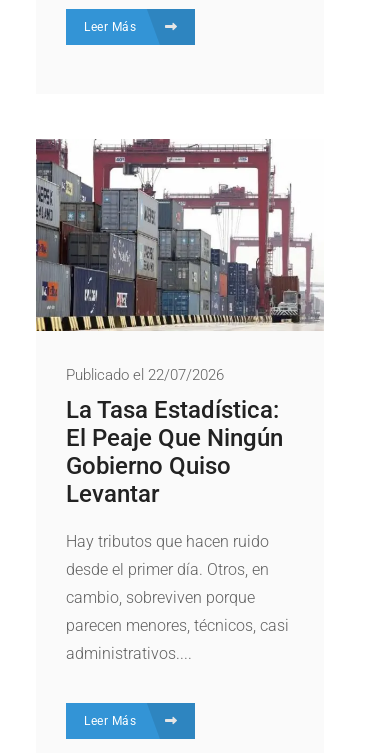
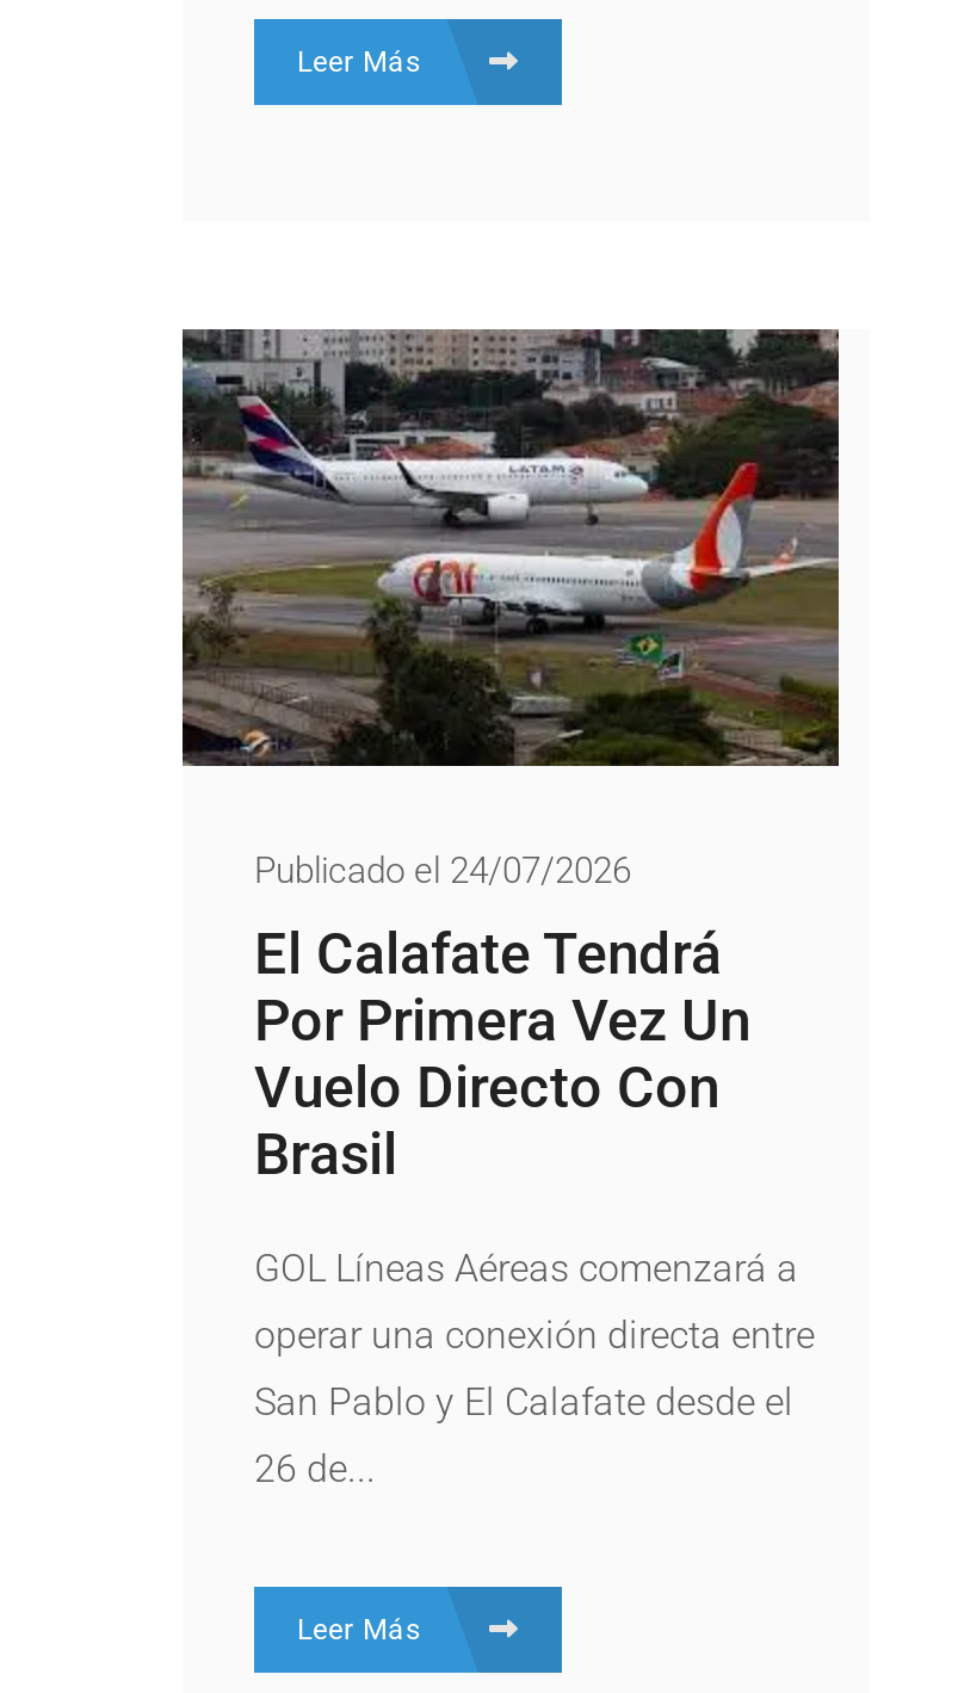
[35,139,324,663] [image] | Publicado el 22/07/2026 | La Tasa Estadística: | El Peaje Que Ningún | Gobierno Quiso | Levantar | Hay tributos que hacen ruido | desde el primer día. Otros, en | cambio, sobreviven porque | parecen menores, técnicos, casi | administrativos.... -> [180,326,865,1492] [image] | Publicado el 24/07/2026 | El Calafate Tendrá | Por Primera Vez Un | Vuelo Directo Con | Brasil | GOL Líneas Aéreas comenzará a | operar una conexión directa entre | San Pablo y El Calafate desde el | 26 de...

